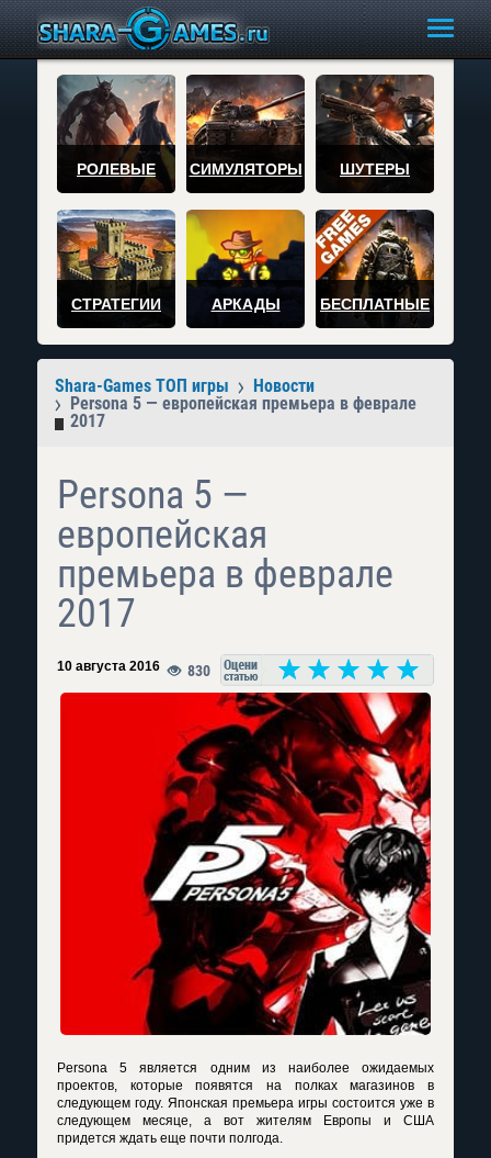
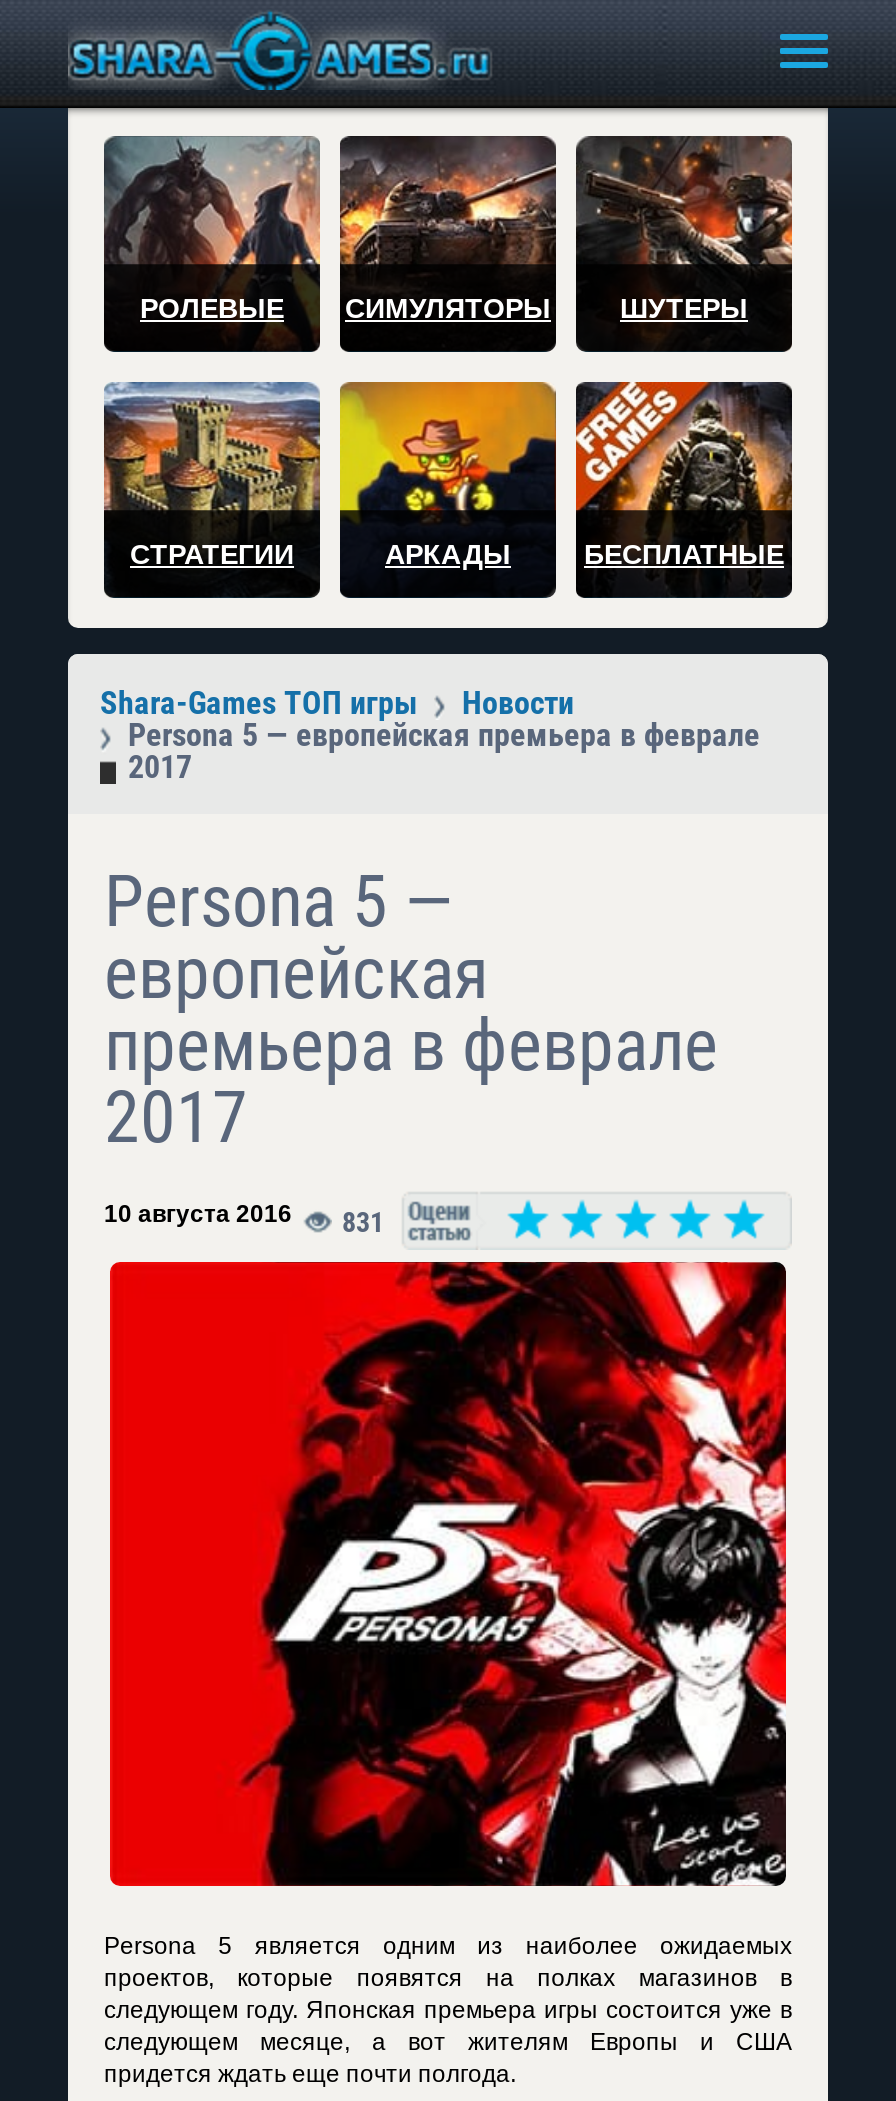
[57,659,210,679] 10 августа 2016 830 -> [104,1200,384,1238] 10 августа 2016 831

